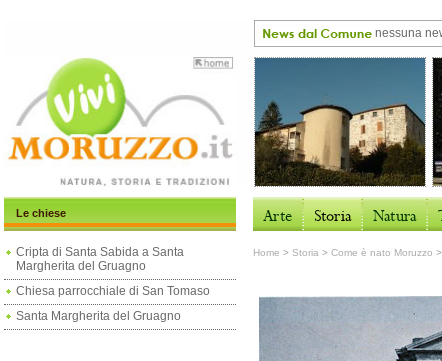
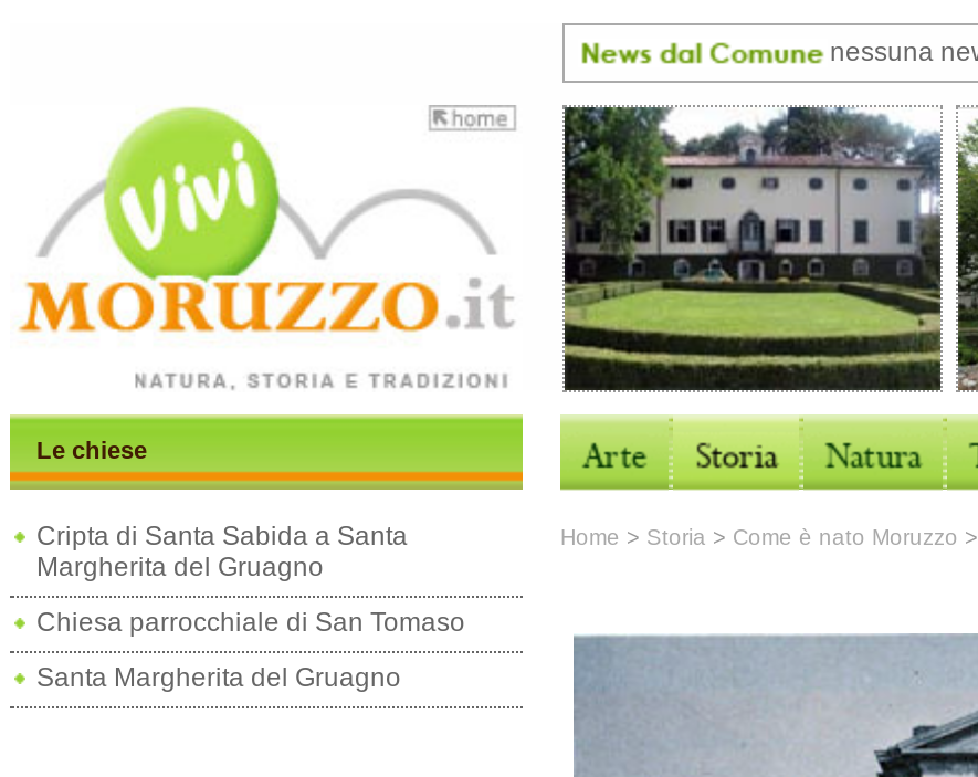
[254,57,439,184] [image] -> [562,105,971,390] [image]

